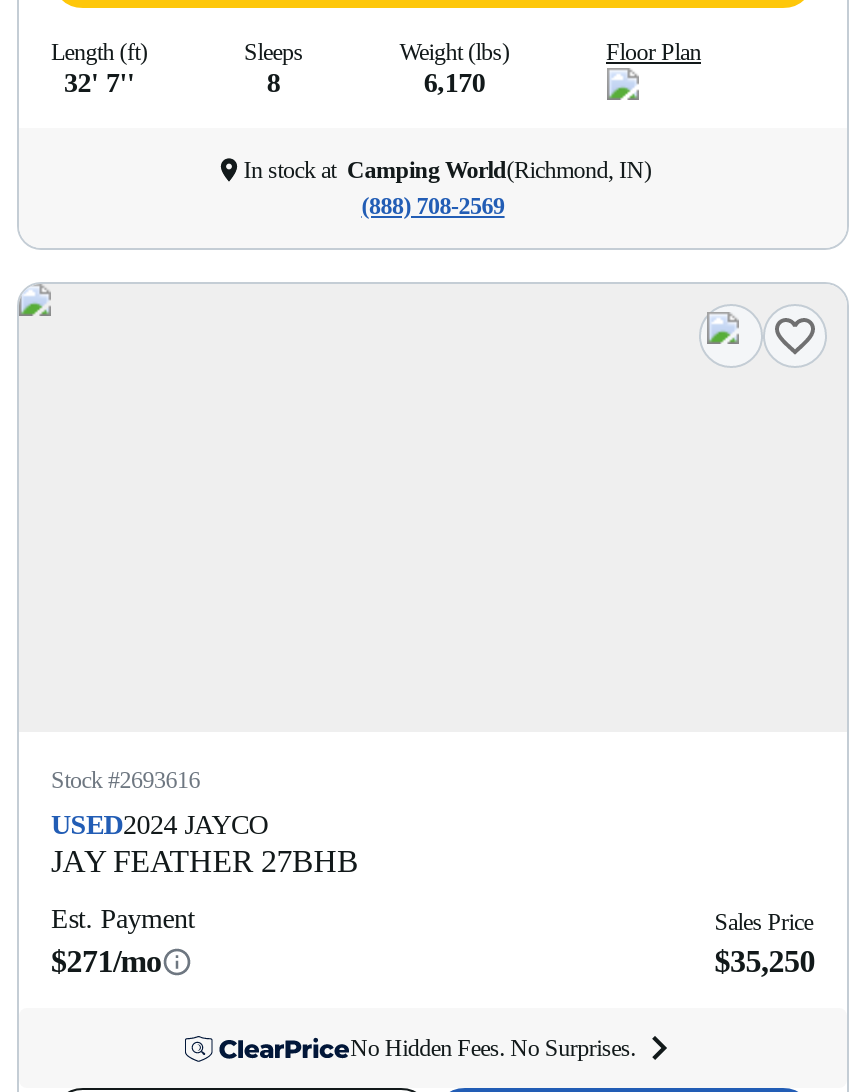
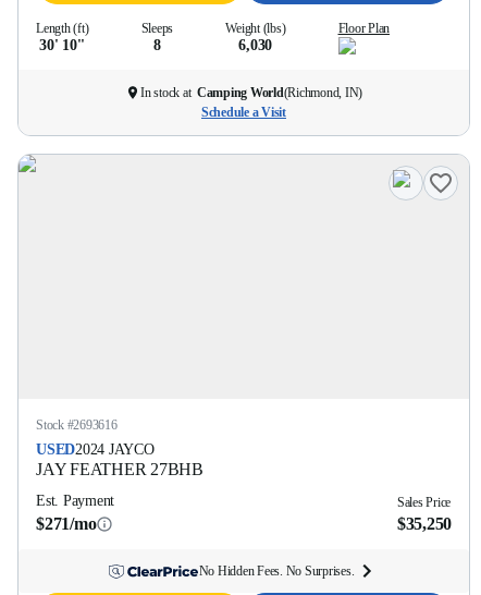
[64,68,135,98] 32' 7'' -> [39,37,85,53] 30' 10''
[424,68,485,98] 6,170 -> [239,37,272,53] 6,030
[361,192,504,220] (888) 708-2569 -> [201,105,286,120] Schedule a Visit

